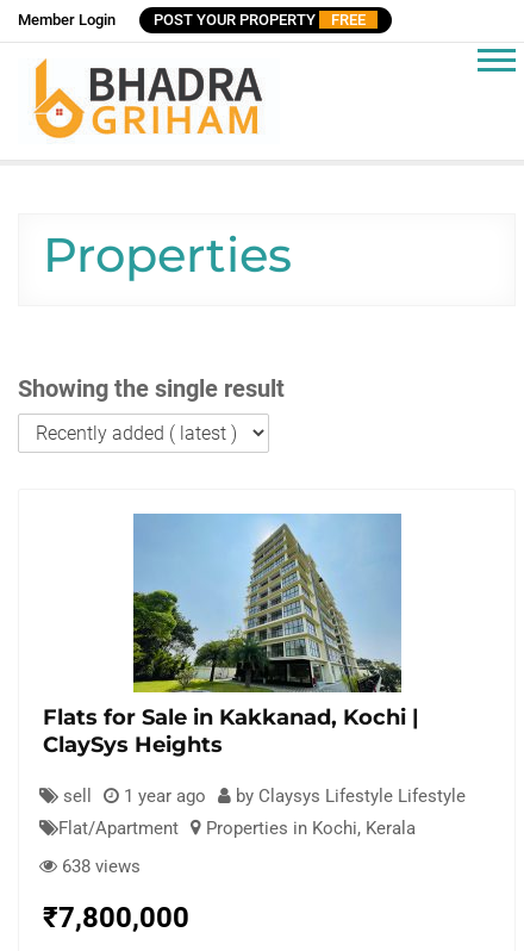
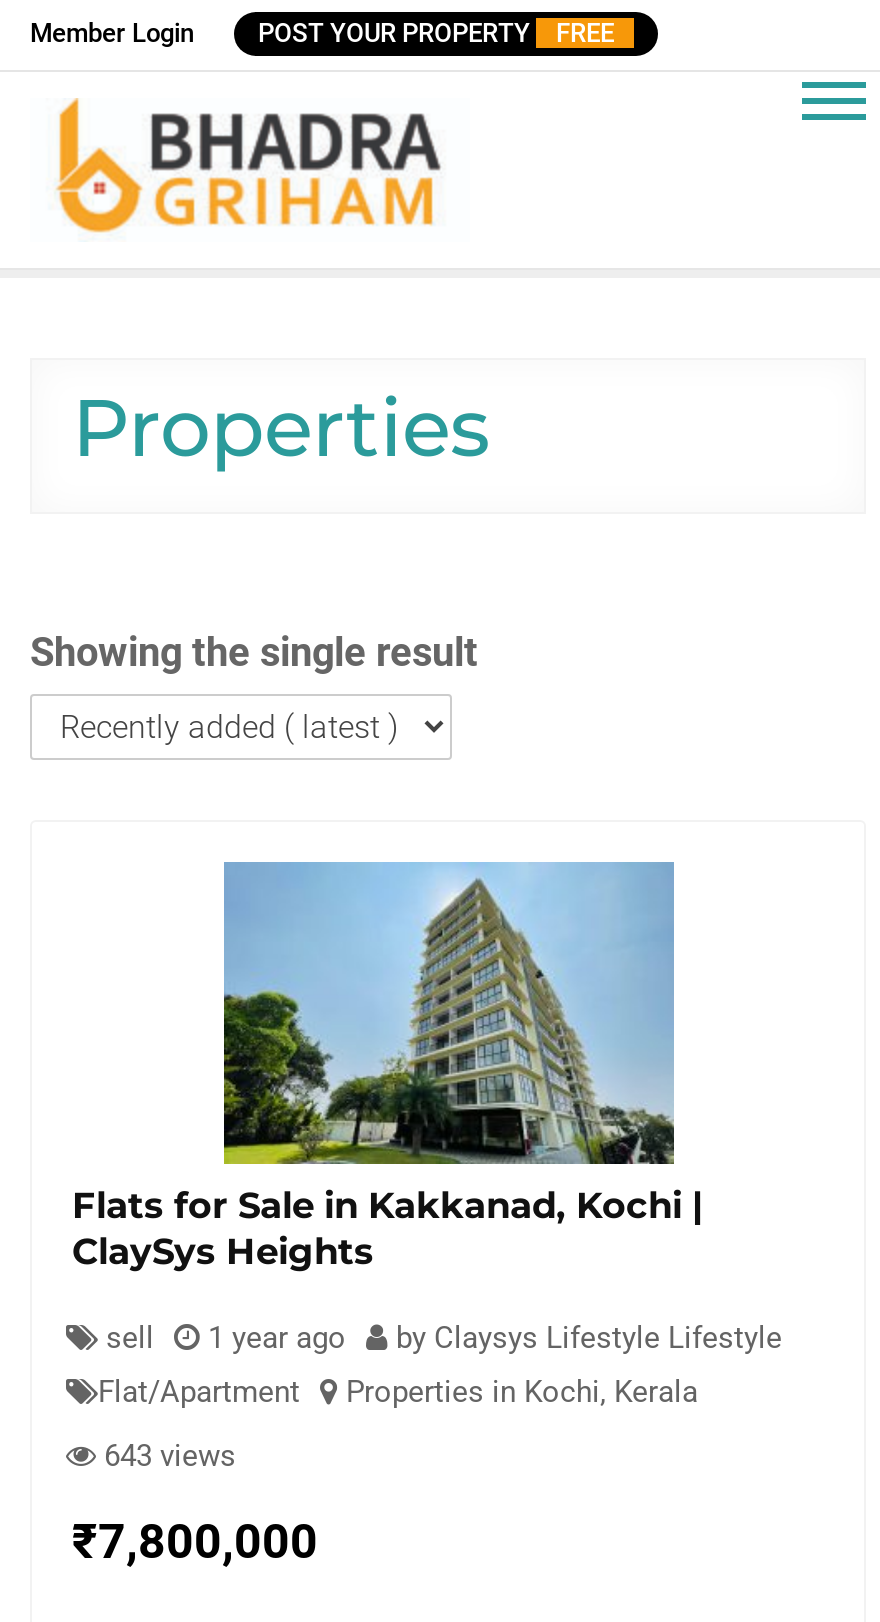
[62,856,141,877] 638 views -> [104,1437,236,1473] 643 views

